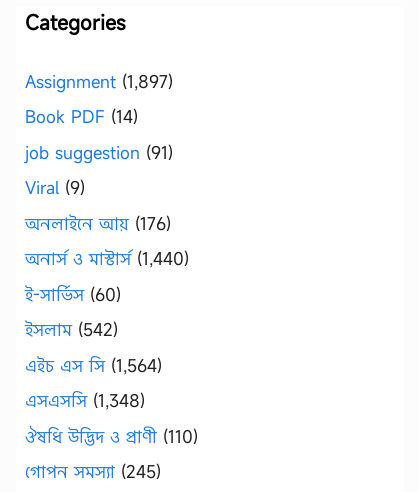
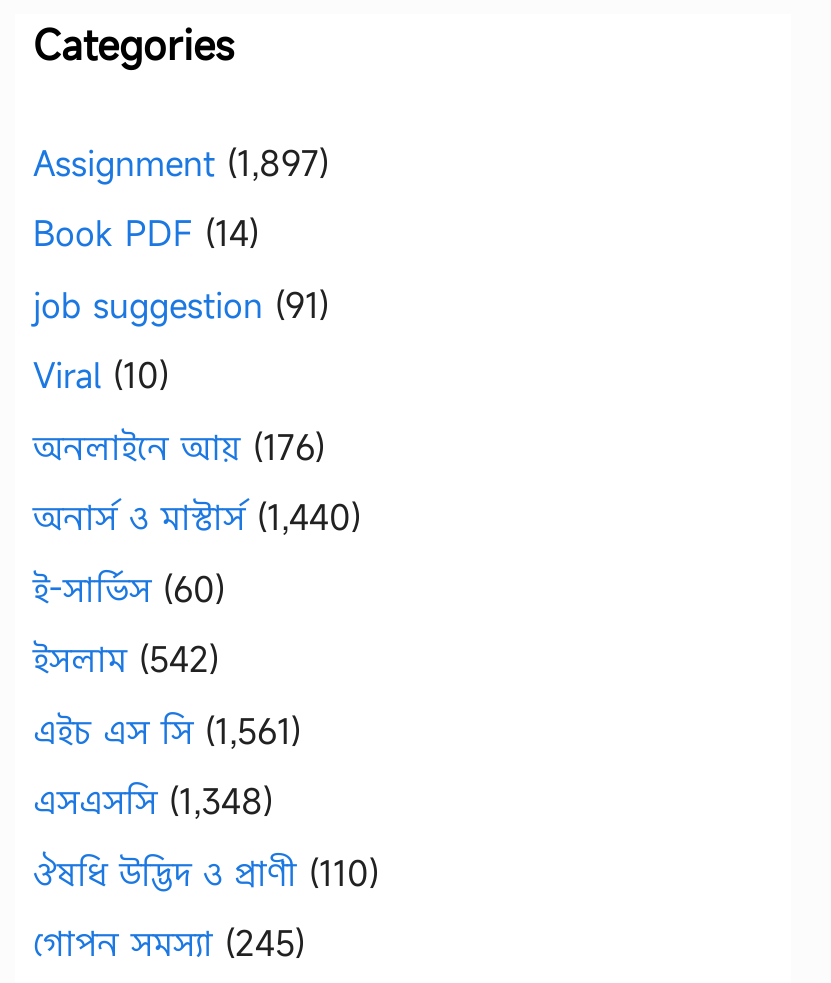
[25,176,85,199] Viral (9) -> [33,352,169,398] Viral (10)
[25,353,162,376] এইচ এস সি (1,564) -> [33,707,301,753] এইচ এস সি (1,561)

